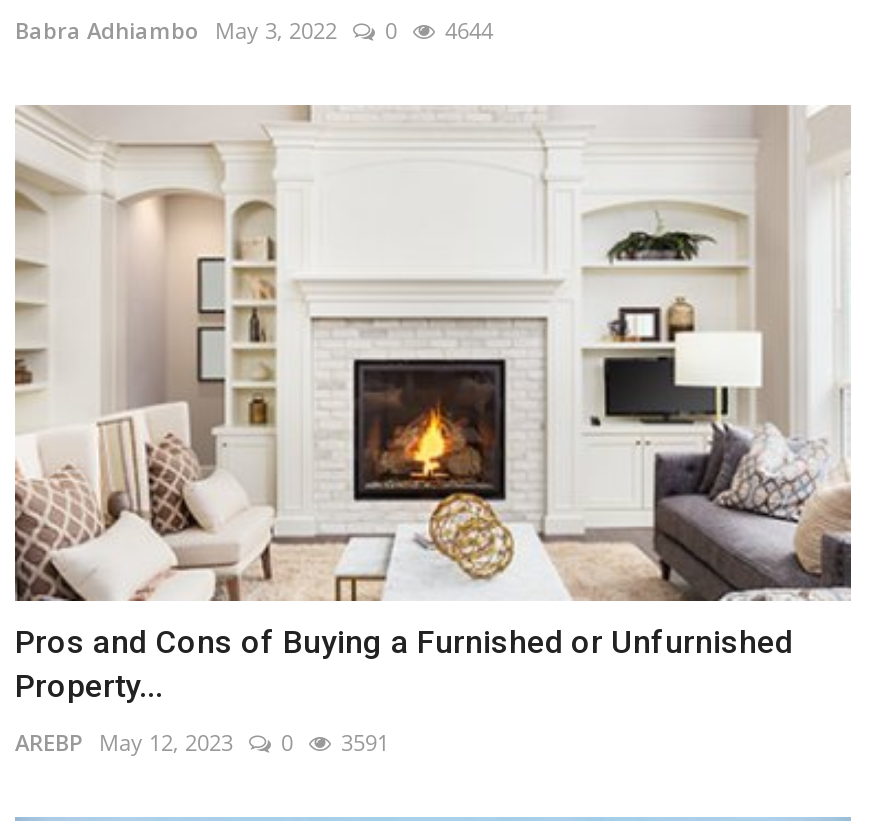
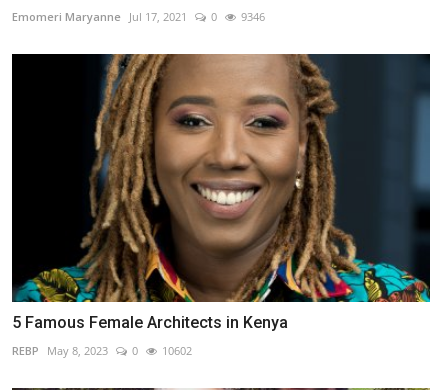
[15,15,337,45] Babra Adhiambo May 3, 2022 -> [12,9,187,24] Emomeri Maryanne Jul 17, 2021
[445,15,493,45] 4644 -> [241,9,265,24] 9346
[13,105,853,706] [image] | Pros and Cons of Buying a Furnished or Unfurnished | Property... -> [11,53,431,332] [image] | 5 Famous Female Architects in Kenya
[15,728,233,758] AREBP May 12, 2023 -> [12,343,108,358] REBP May 8, 2023
[341,728,389,758] 3591 -> [162,343,192,358] 10602

